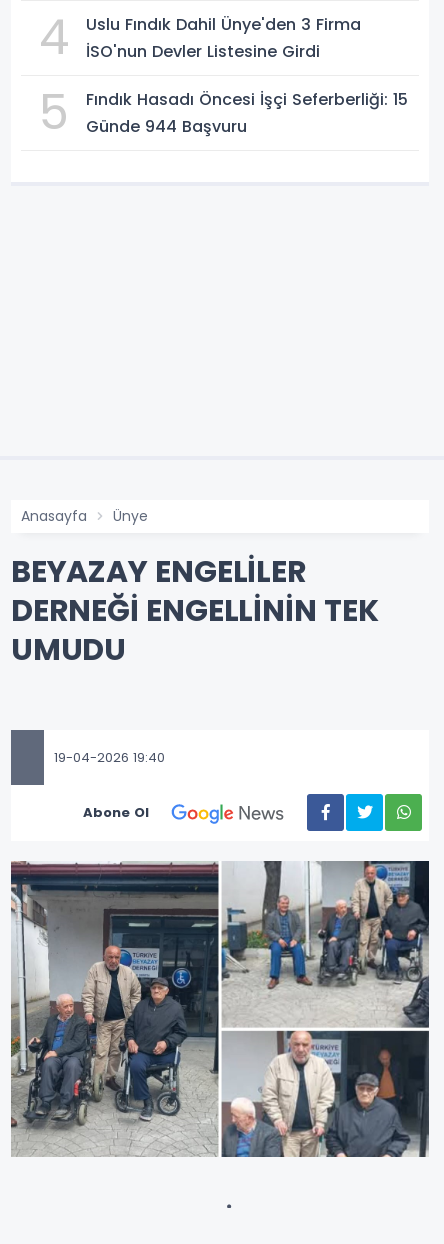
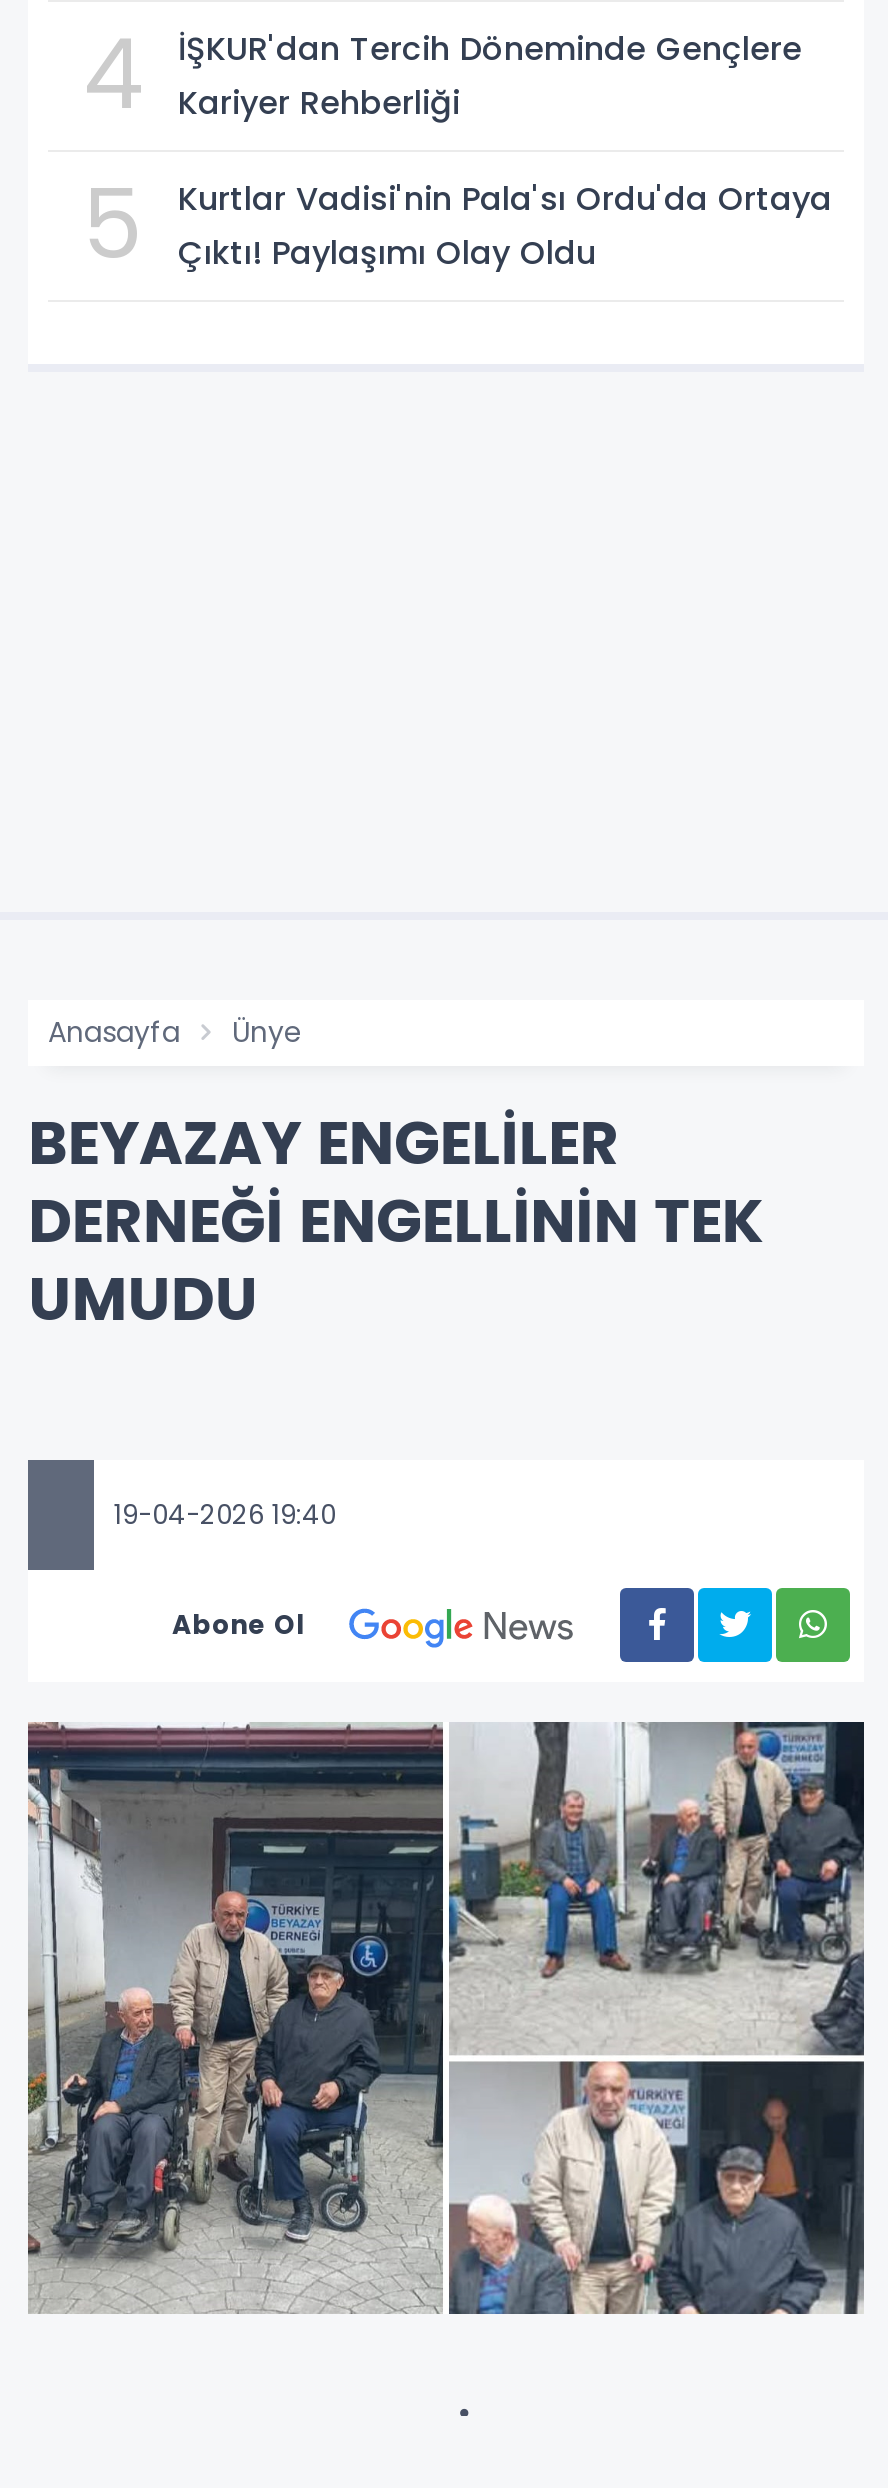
[86,13,361,63] Uslu Fındık Dahil Ünye'den 3 Firma | İSO'nun Devler Listesine Girdi -> [178,27,802,127] İŞKUR'dan Tercih Döneminde Gençlere | Kariyer Rehberliği
[86,88,408,138] Fındık Hasadı Öncesi İşçi Seferberliği: 15 | Günde 944 Başvuru -> [178,177,832,277] Kurtlar Vadisi'nin Pala'sı Ordu'da Ortaya | Çıktı! Paylaşımı Olay Oldu

